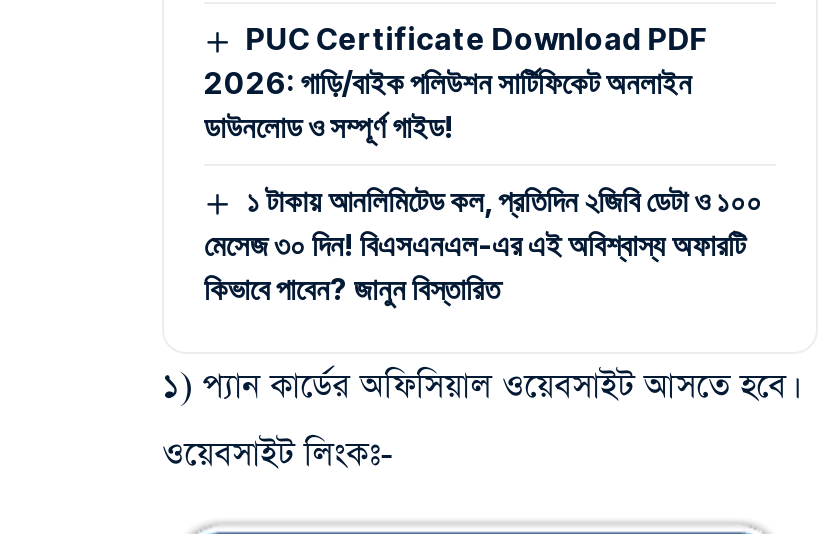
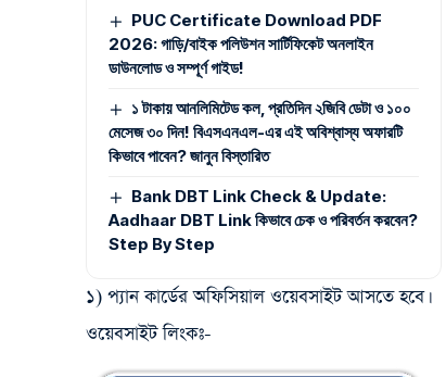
none -> [109,186,418,255] Bank DBT Link Check & Update: | Aadhaar DBT Link কিভাবে চেক ও পরিবর্তন করবেন? | Step By Step

